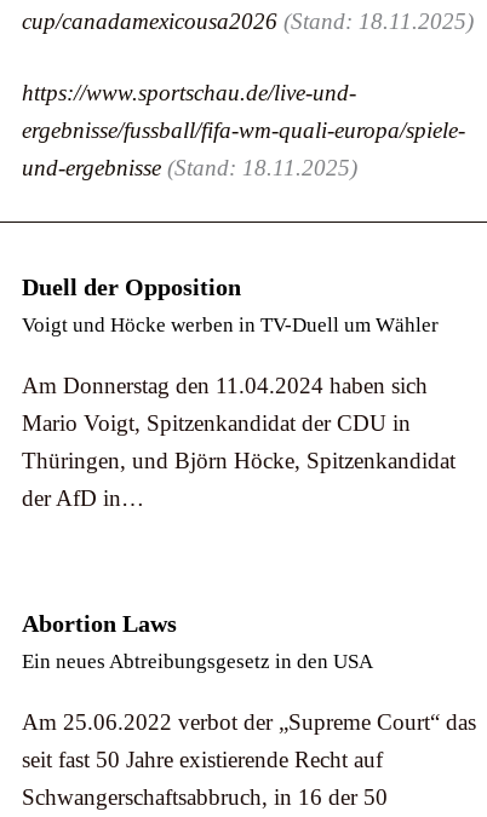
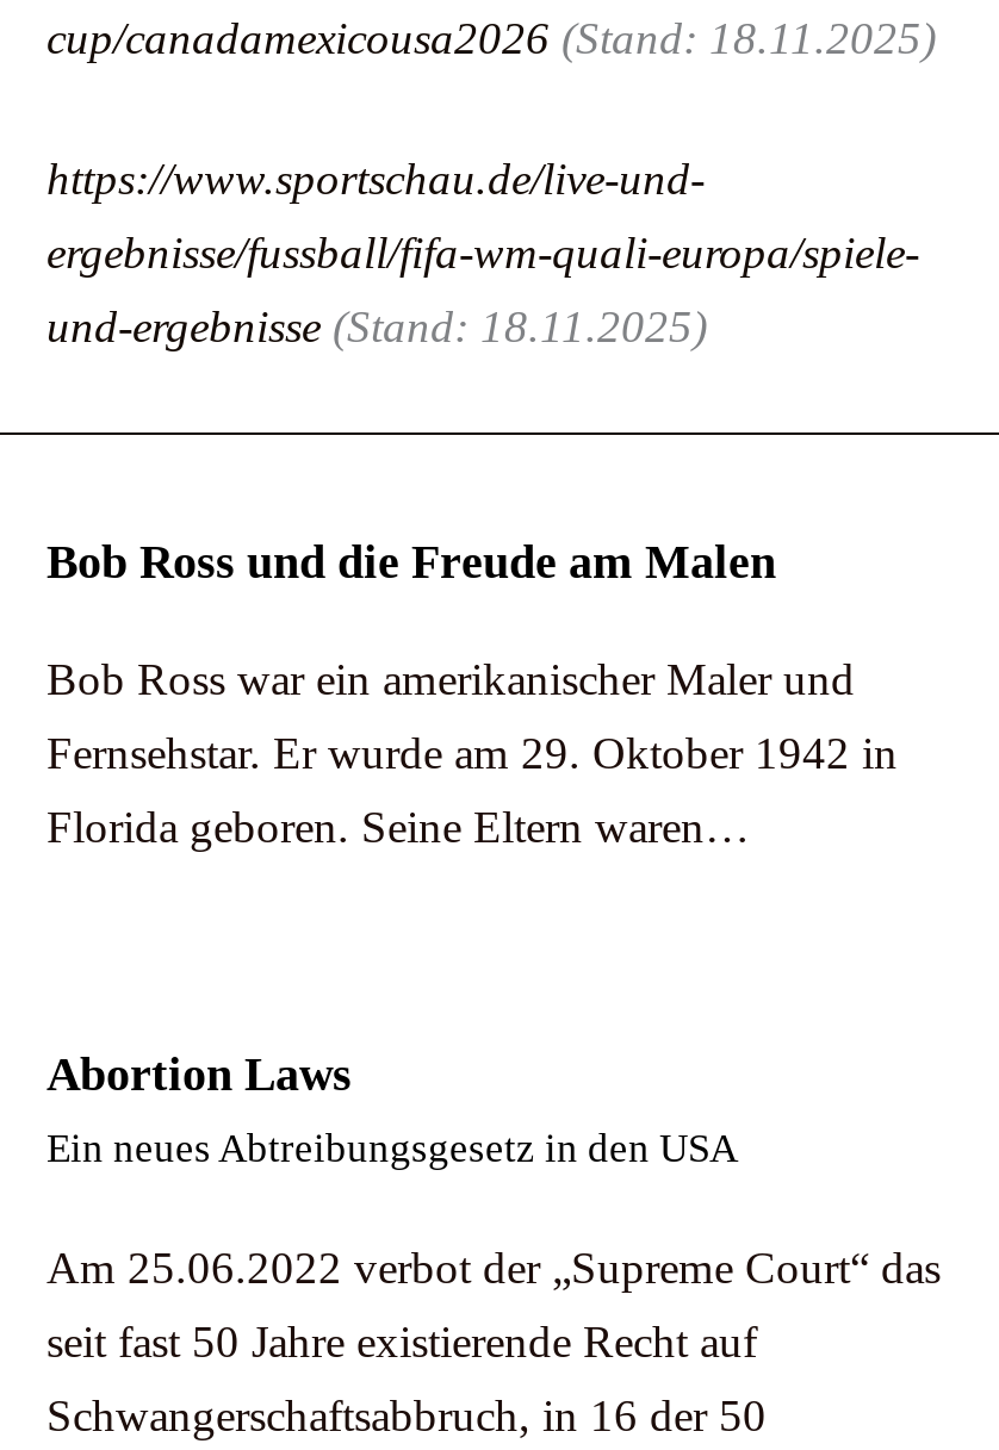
[22,274,456,511] Duell der Opposition | Voigt und Höcke werben in TV-Duell um Wähler | Am Donnerstag den 11.04.2024 haben sich | Mario Voigt, Spitzenkandidat der CDU in | Thüringen, und Björn Höcke, Spitzenkandidat | der AfD in… -> [46,535,898,852] Bob Ross und die Freude am Malen | Bob Ross war ein amerikanischer Maler und | Fernsehstar. Er wurde am 29. Oktober 1942 in | Florida geboren. Seine Eltern waren…

